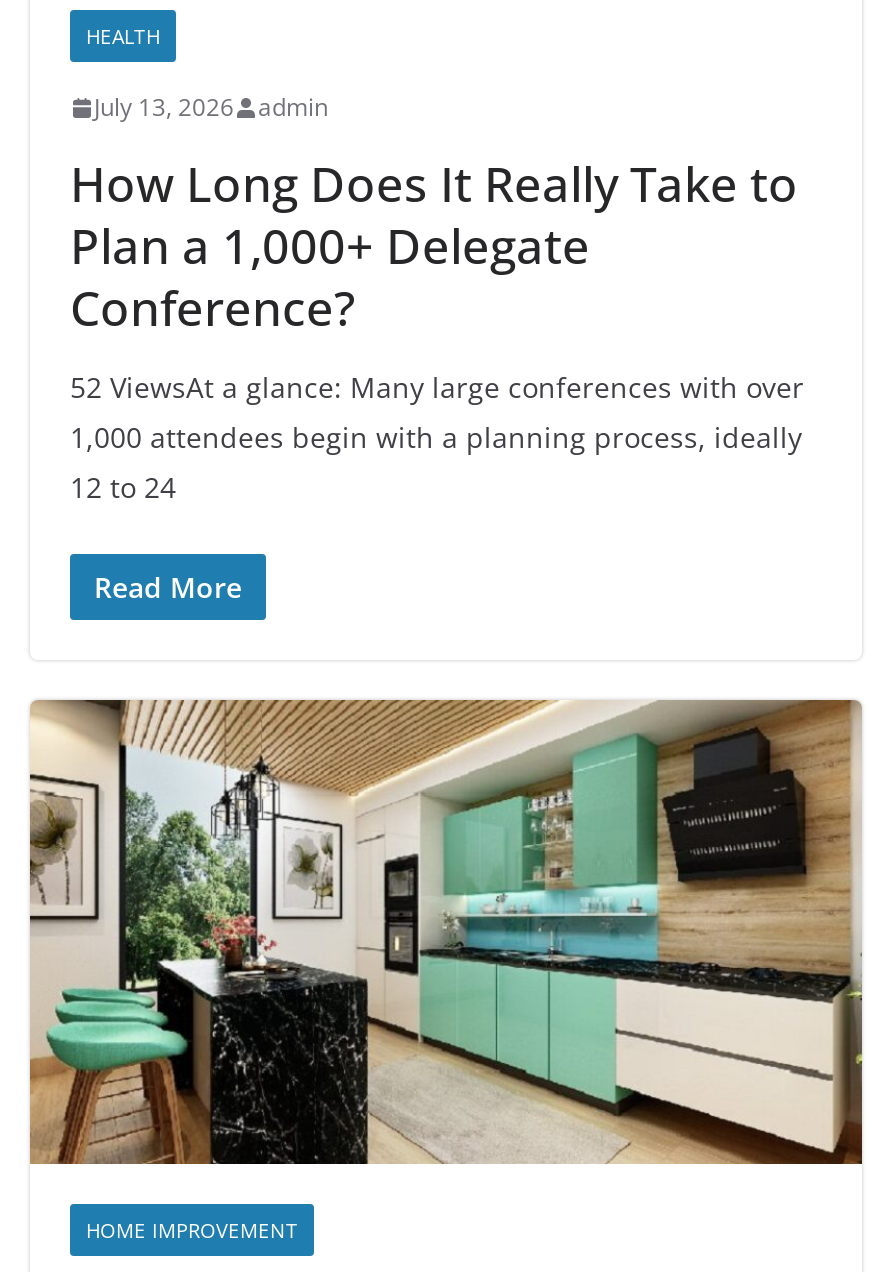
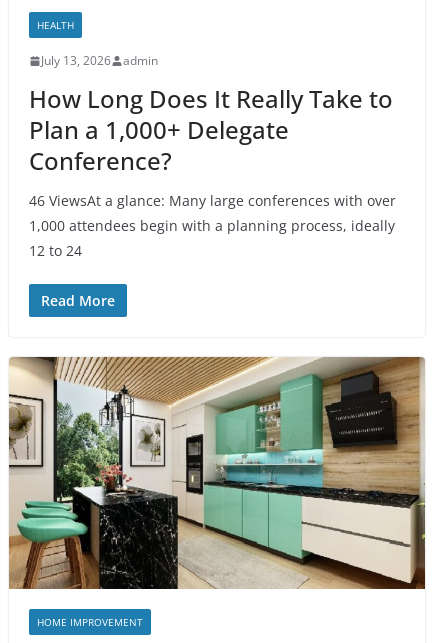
[70,369,804,407] 52 ViewsAt a glance: Many large conferences with over -> [29,191,396,210] 46 ViewsAt a glance: Many large conferences with over

